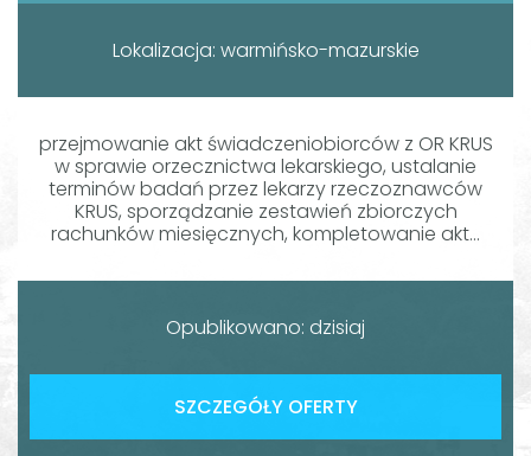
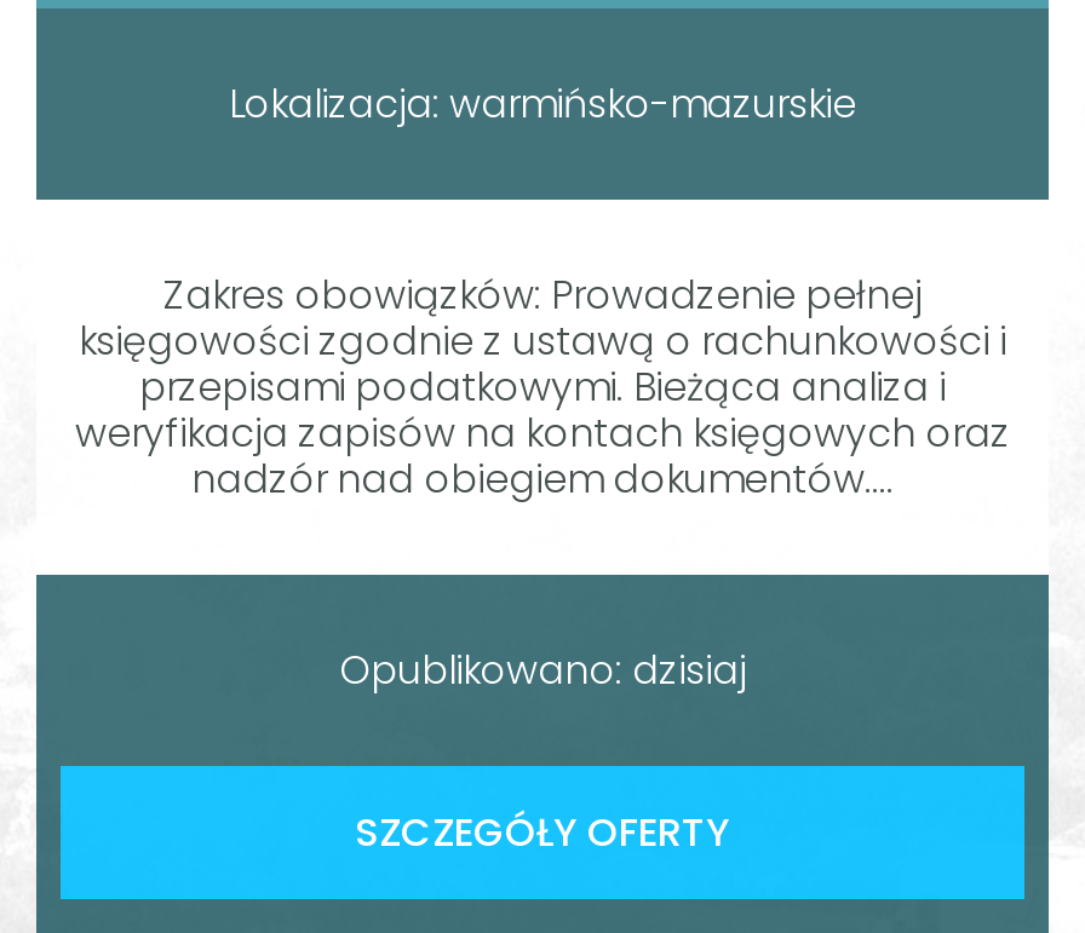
[39,130,492,247] przejmowanie akt świadczeniobiorców z OR KRUS | w sprawie orzecznictwa lekarskiego, ustalanie | terminów badań przez lekarzy rzeczoznawców | KRUS, sporządzanie zestawień zbiorczych | rachunków miesięcznych, kompletowanie akt... -> [75,266,1010,506] Zakres obowiązków: Prowadzenie pełnej | księgowości zgodnie z ustawą o rachunkowości i | przepisami podatkowymi. Bieżąca analiza i | weryfikacja zapisów na kontach księgowych oraz | nadzór nad obiegiem dokumentów....

